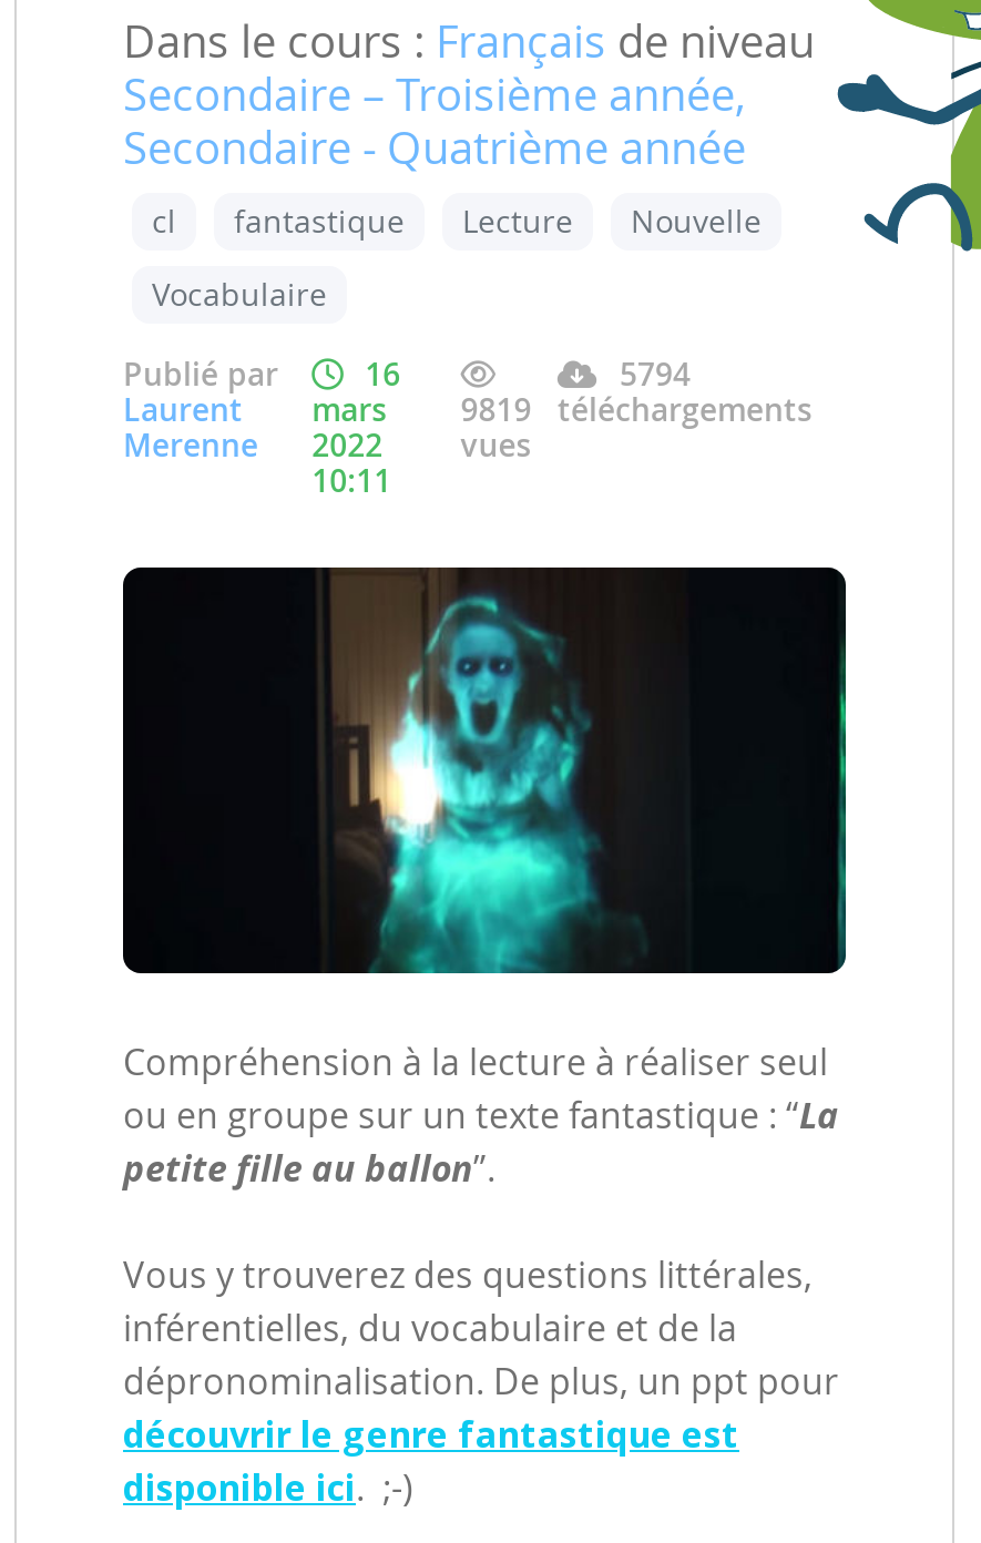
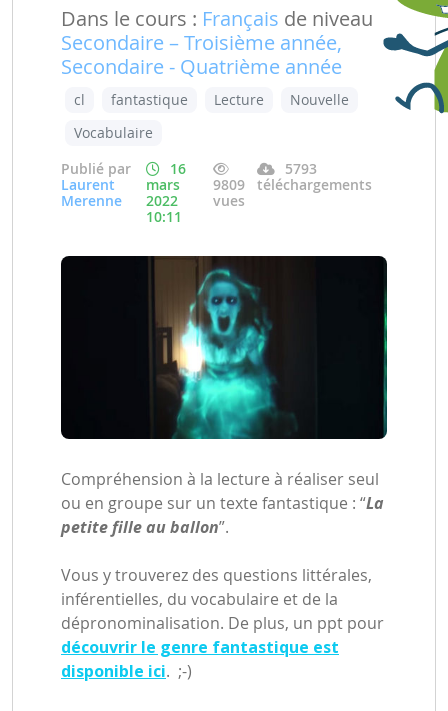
[620,352,691,395] 5794 -> [285,159,317,178] 5793
[123,388,813,430] Laurent mars 9819 téléchargements -> [61,175,372,194] Laurent mars 9809 téléchargements

